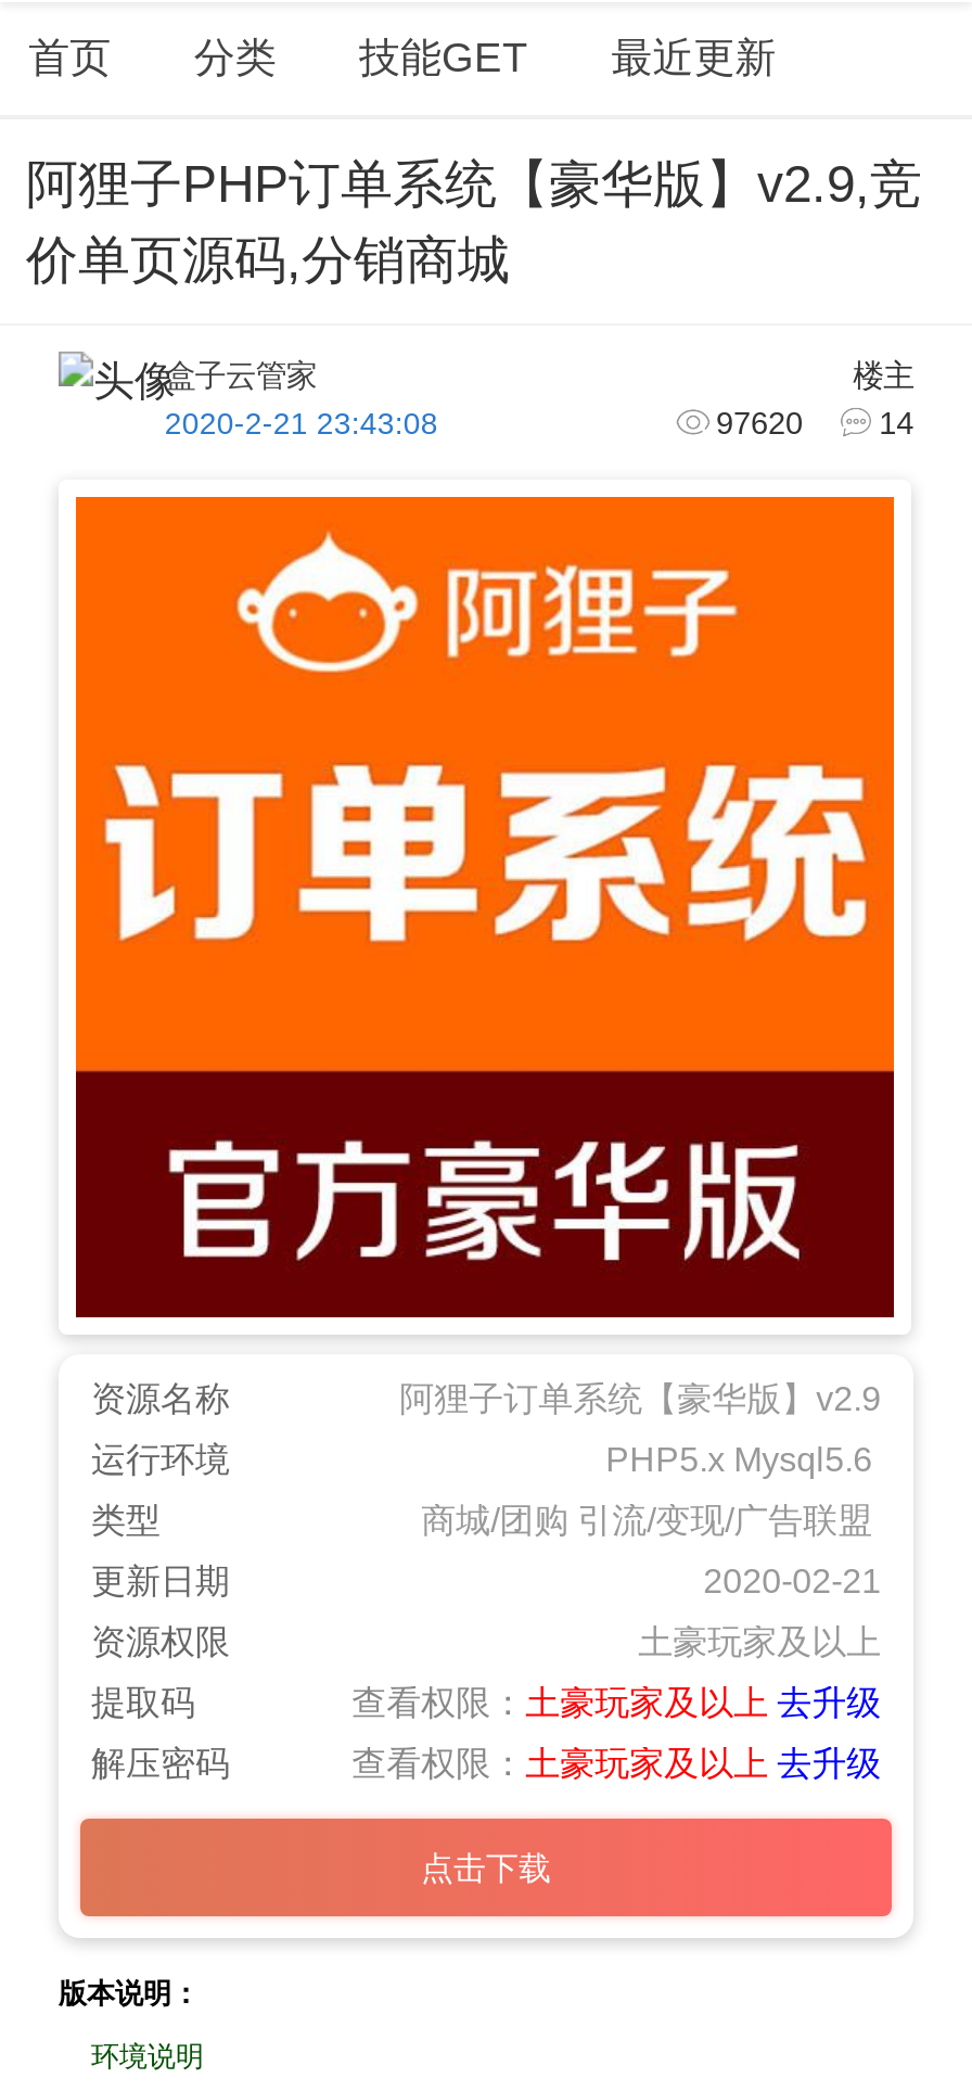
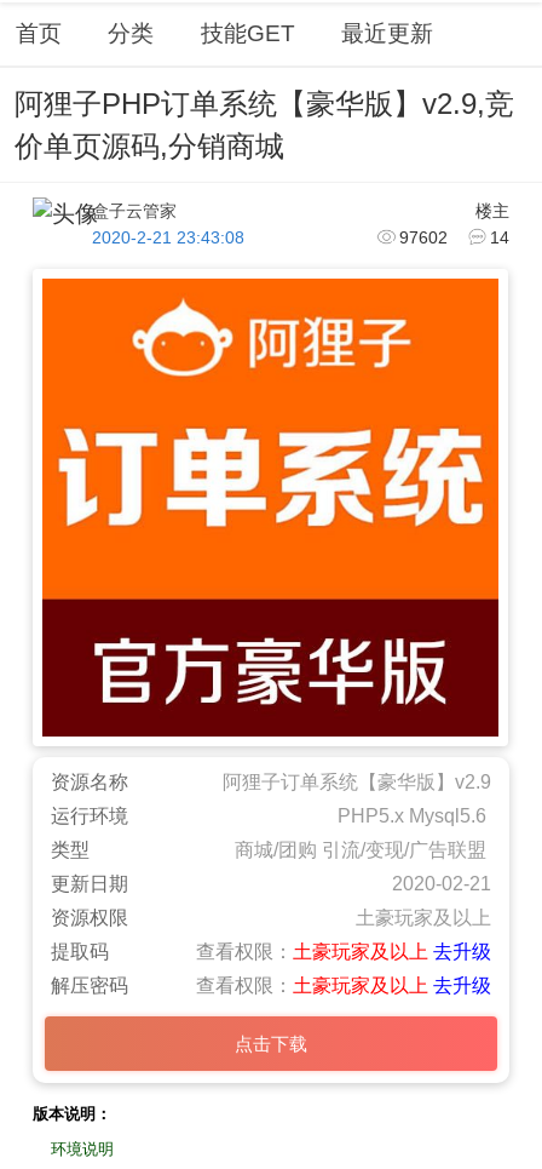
[716,405,914,439] 97620 14 -> [399,227,509,247] 97602 14

